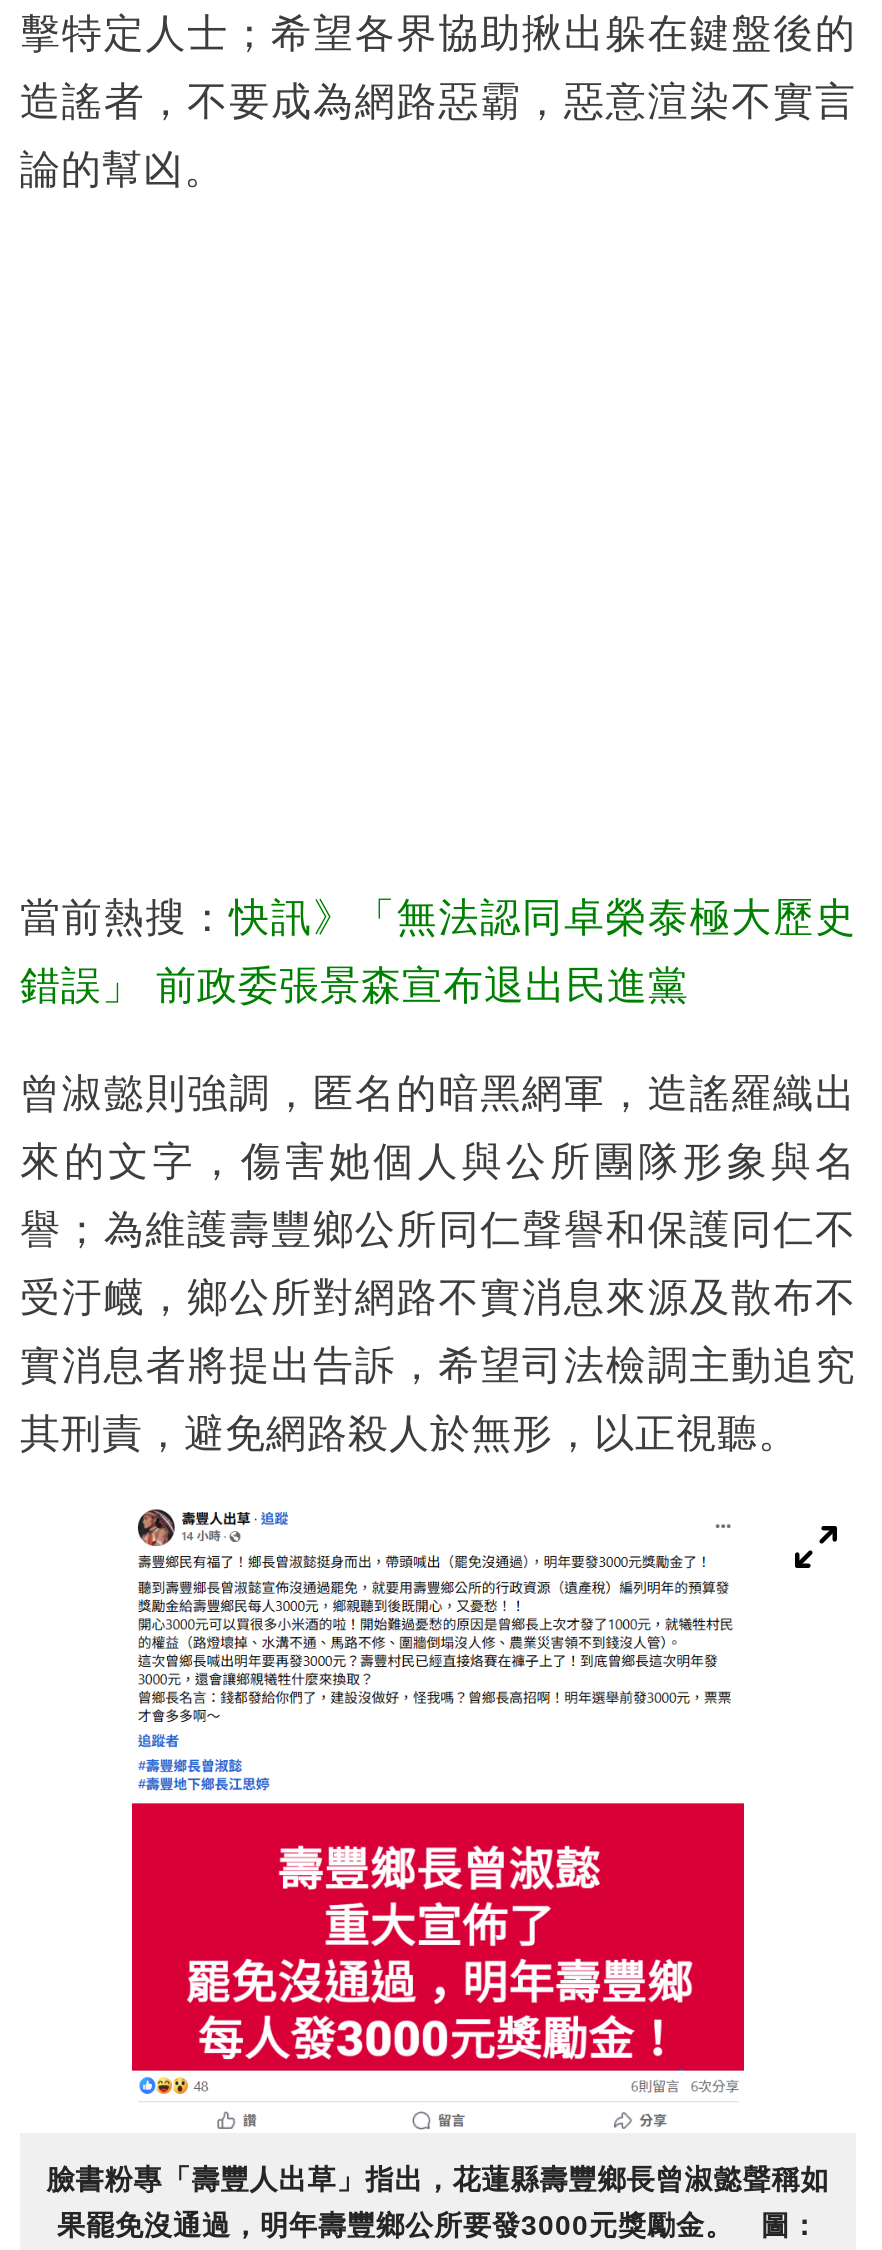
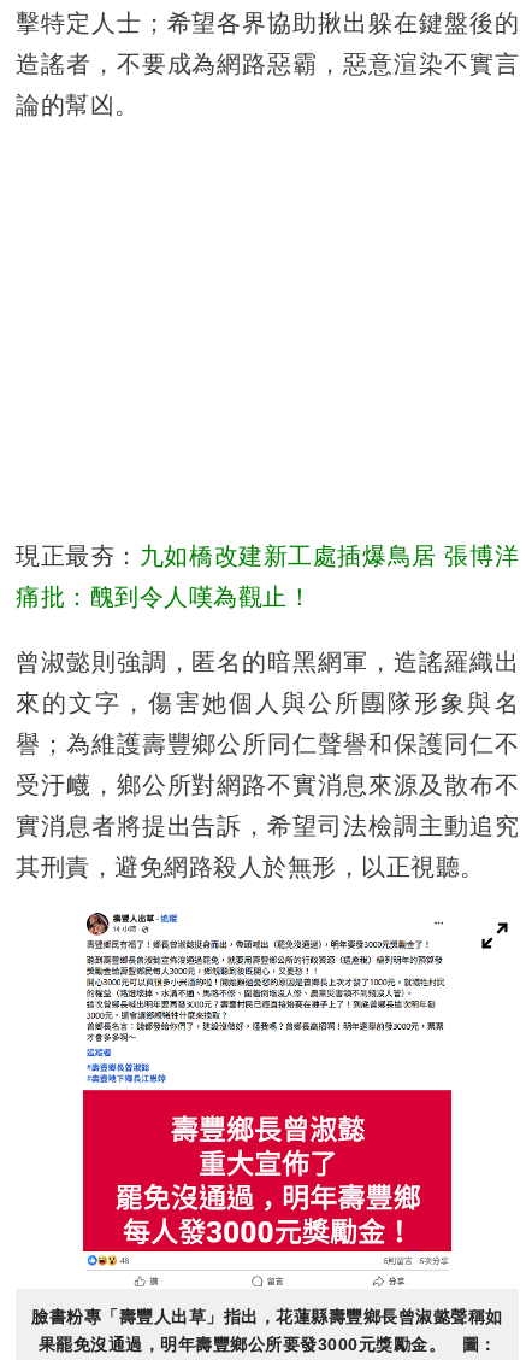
[20,894,856,938] 當前熱搜：快訊》「無法認同卓榮泰極大歷史 -> [16,542,519,569] 現正最夯：九如橋改建新工處插爆鳥居 張博洋
[20,962,689,1006] 錯誤」 前政委張景森宣布退出民進黨 -> [16,583,312,610] 痛批：醜到令人嘆為觀止！

